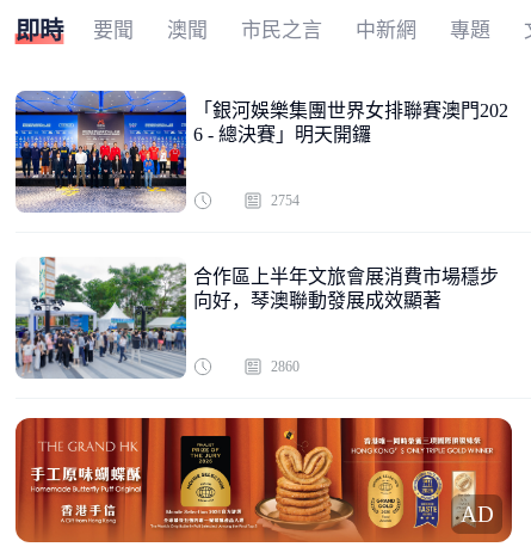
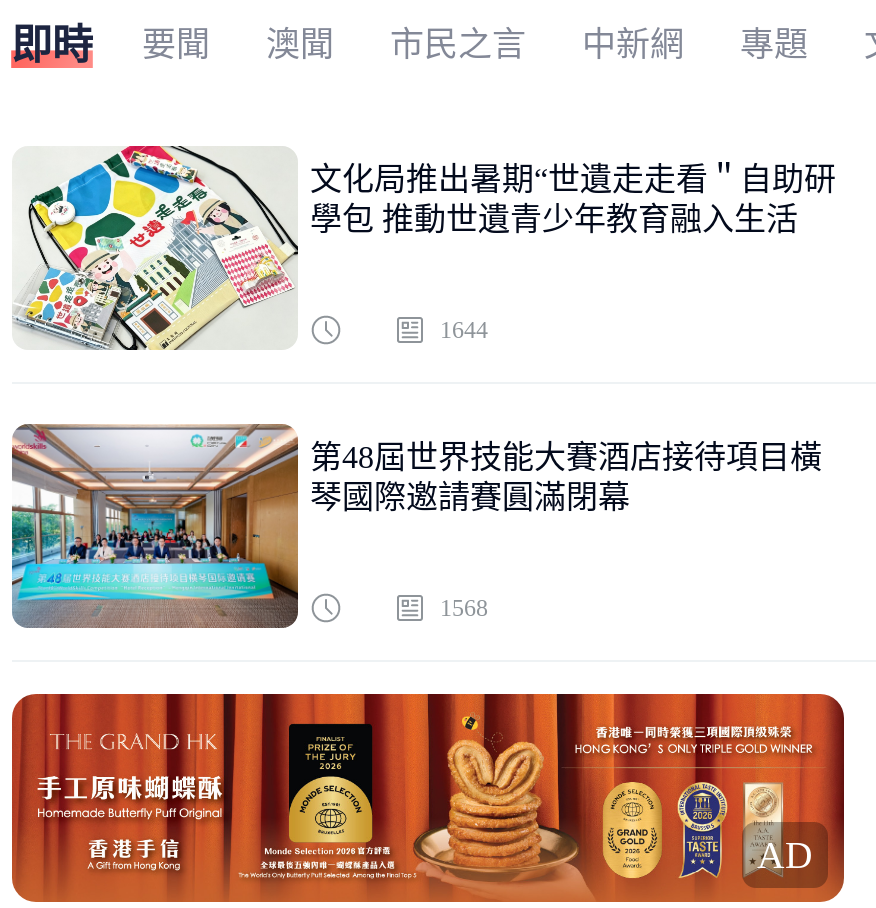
[14,90,508,213] [image] | 「銀河娛樂集團世界女排聯賽澳門202 | 6 - 總決賽」明天開鑼 -> [12,144,836,352] [image] | 文化局推出暑期“世遺走走看＂自助研 | 學包 推動世遺青少年教育融入生活
[271,192,300,209] 2754 -> [440,315,488,343] 1644
[16,257,499,379] [image] | 合作區上半年文旅會展消費市場穩步 | 向好，琴澳聯動發展成效顯著 -> [10,422,822,628] [image] | 第48屆世界技能大賽酒店接待項目橫 | 琴國際邀請賽圓滿閉幕
[271,358,300,375] 2860 -> [440,593,488,621] 1568

